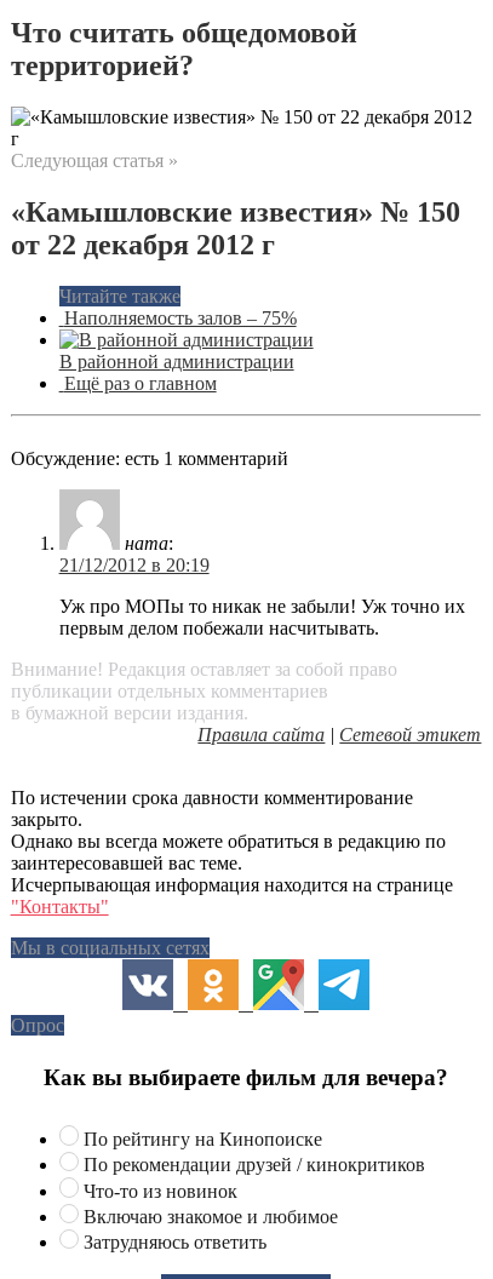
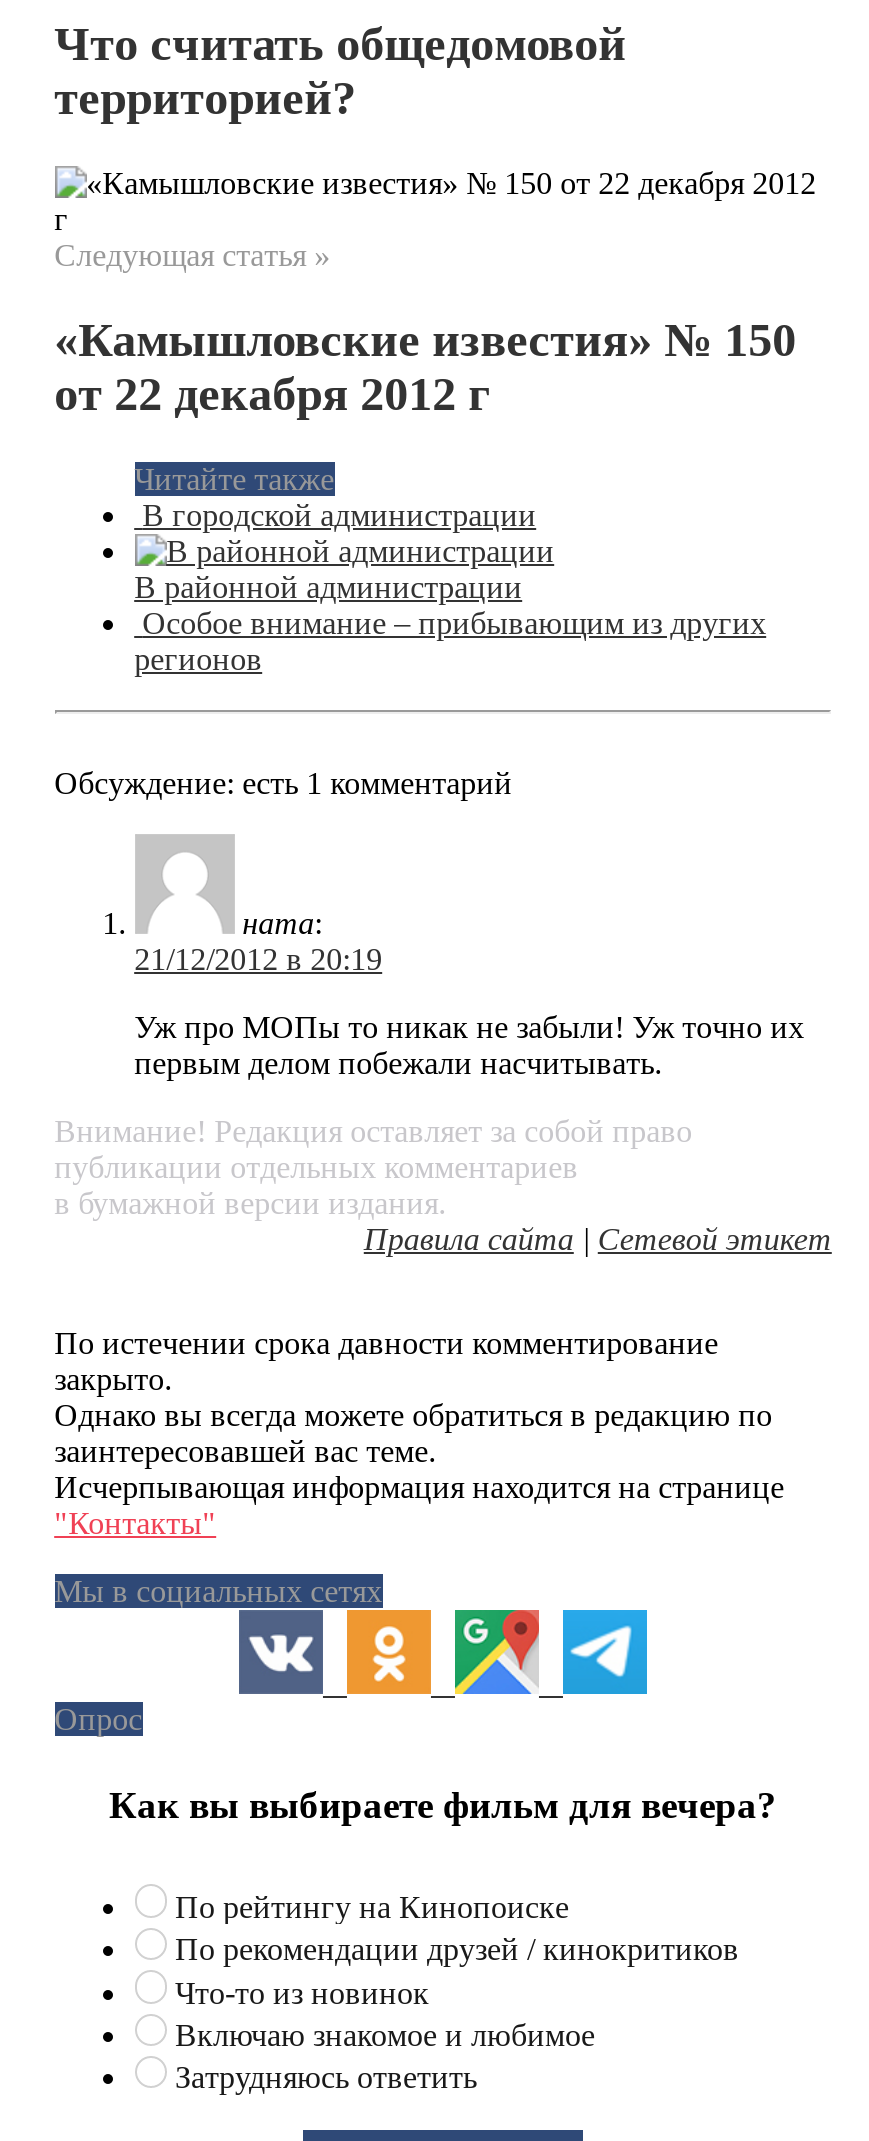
[64,307,296,328] Наполняемость залов – 75% -> [142,497,536,531] В городской администрации
[64,372,216,393] Ещё раз о главном -> [134,605,766,675] Особое внимание – прибывающим из других | регионов

